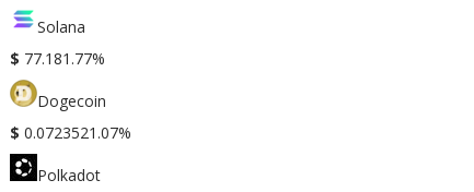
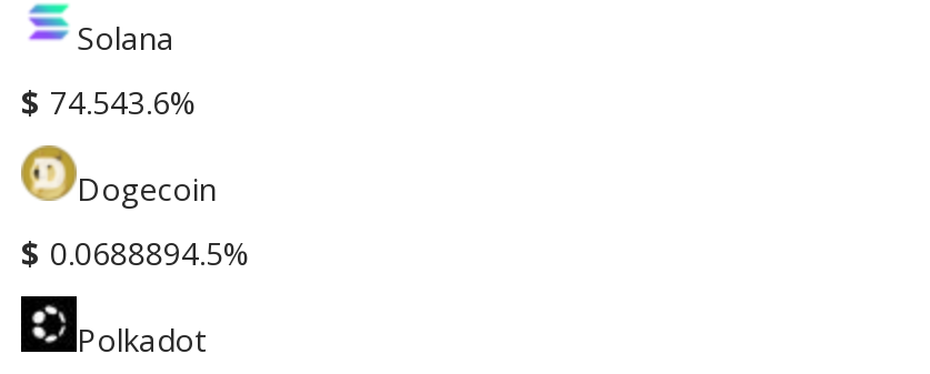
[10,49,105,69] $ 77.181.77% -> [21,82,197,124] $ 74.543.6%
[10,123,131,143] $ 0.0723521.07% -> [21,233,250,275] $ 0.0688894.5%

